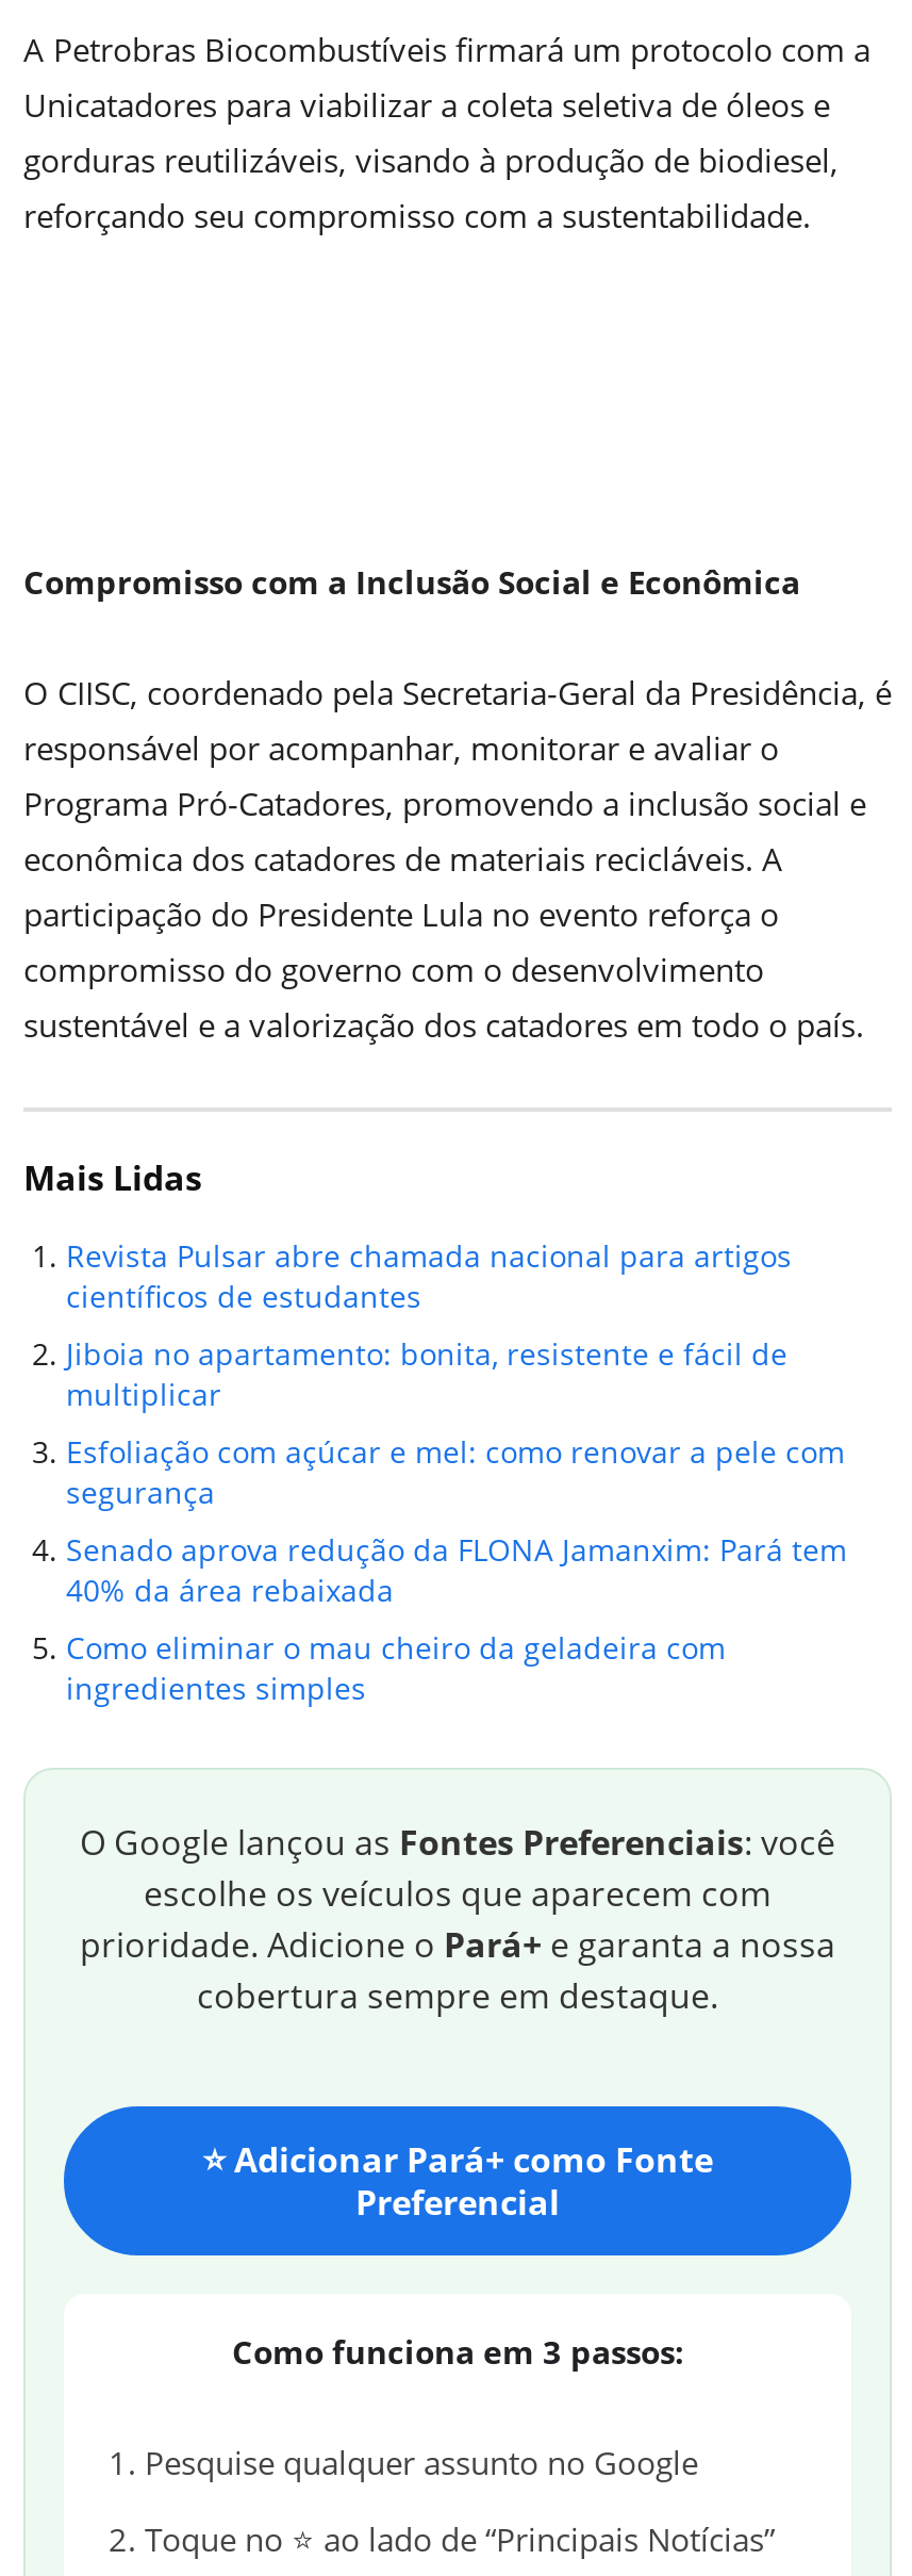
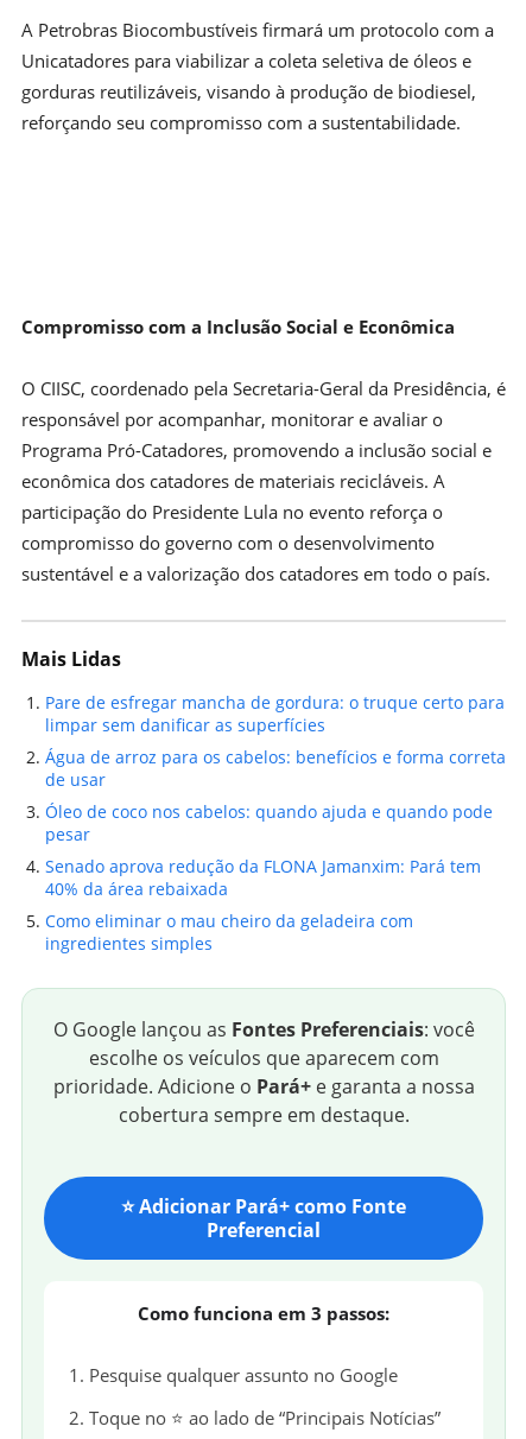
[66,1235,845,1512] Revista Pulsar abre chamada nacional para artigos | científicos de estudantes | Jiboia no apartamento: bonita, resistente e fácil de | multiplicar | Esfoliação com açúcar e mel: como renovar a pele com | segurança -> [45,691,506,845] Pare de esfregar mancha de gordura: o truque certo para | limpar sem danificar as superfícies | Água de arroz para os cabelos: benefícios e forma correta | de usar | Óleo de coco nos cabelos: quando ajuda e quando pode | pesar

